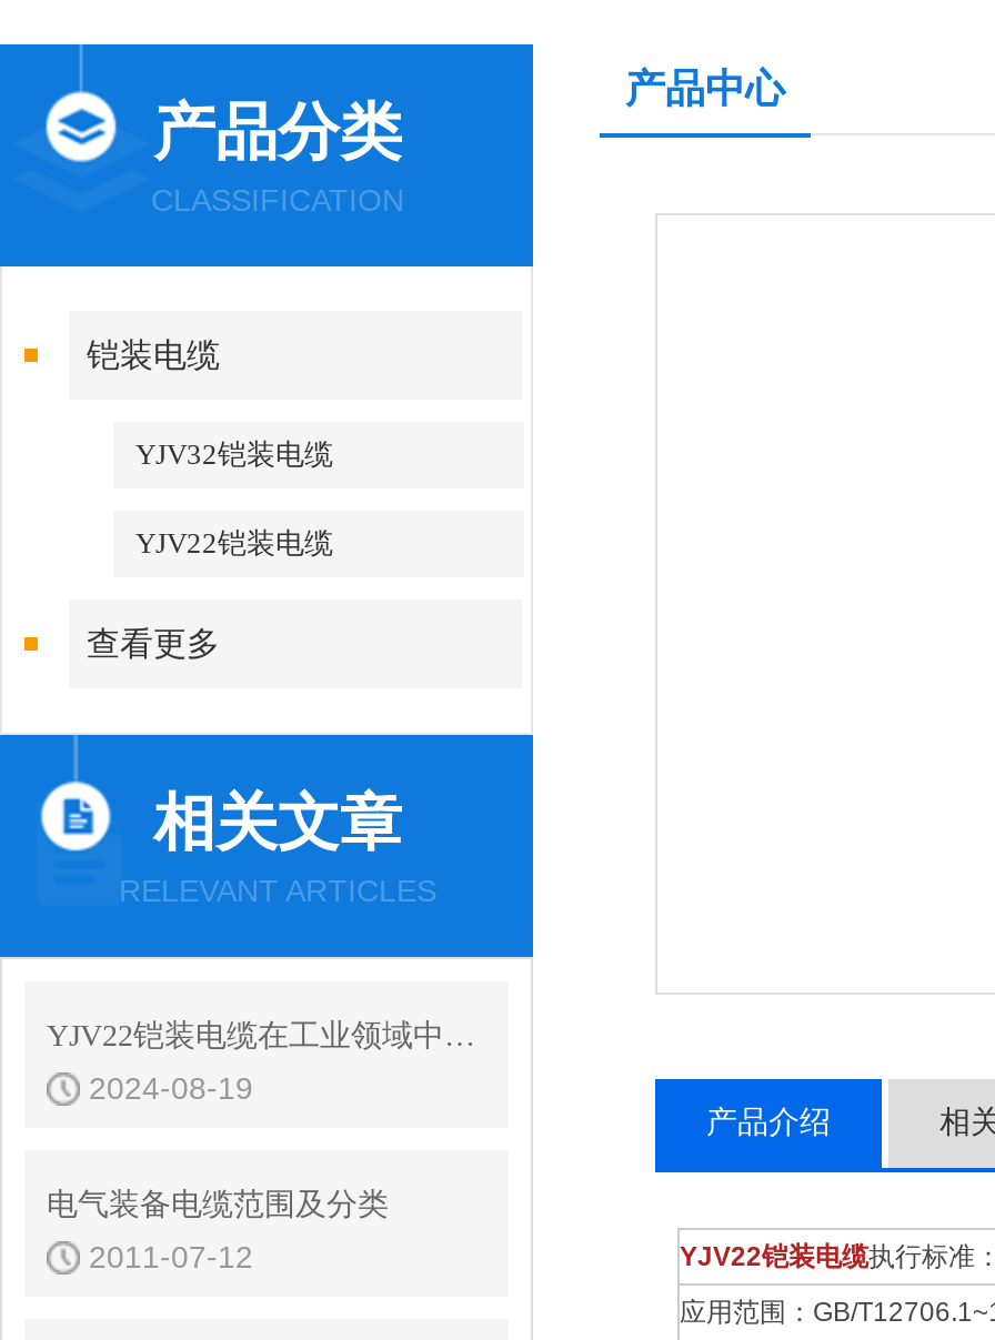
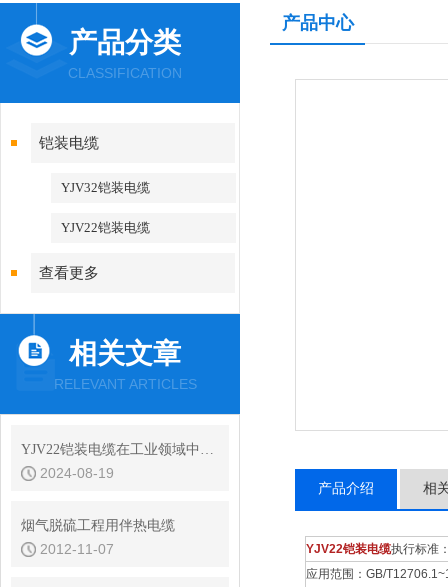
[47,1188,389,1221] 电气装备电缆范围及分类 -> [21,518,175,533] 烟气脱硫工程用伴热电缆
[89,1239,253,1274] 2011-07-12 -> [40,541,114,557] 2012-11-07

